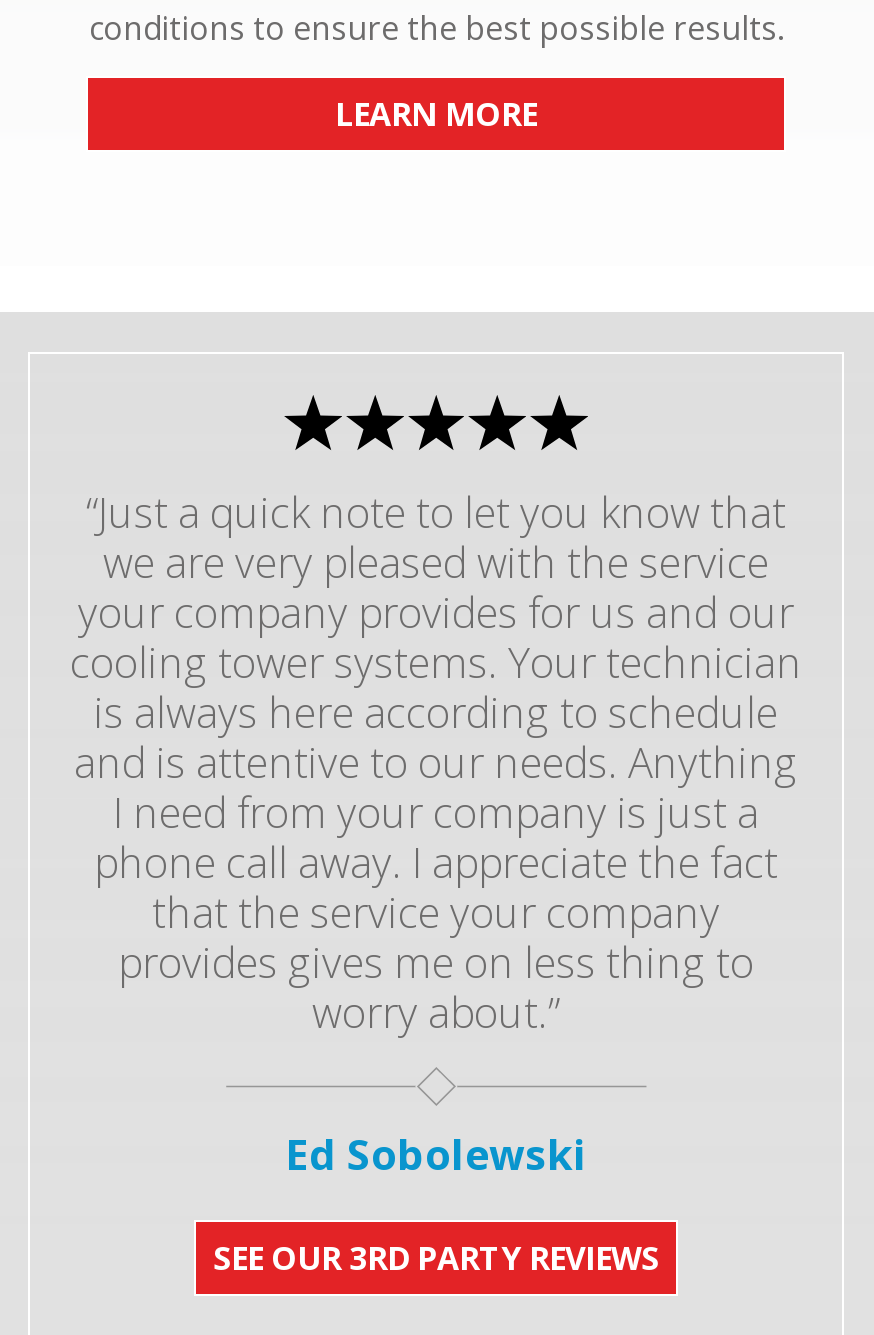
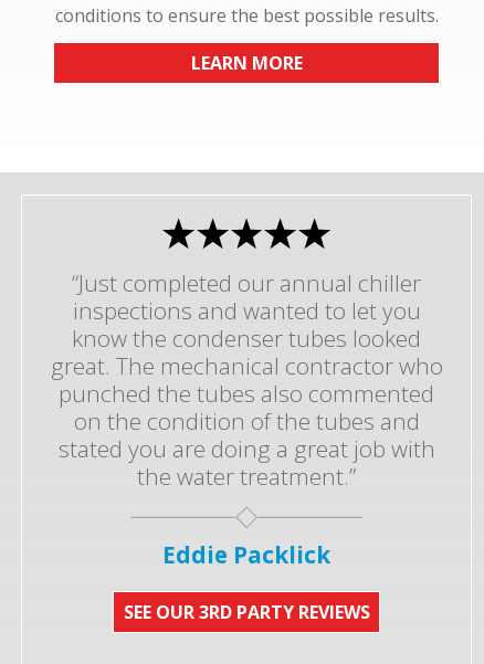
[70,485,802,1041] “Just a quick note to let you know that | we are very pleased with the service | your company provides for us and our | cooling tower systems. Your technician | is always here according to schedule | and is attentive to our needs. Anything | I need from your company is just a | phone call away. I appreciate the fact | that the service your company | provides gives me on less thing to | worry about.” -> [50,268,443,492] “Just completed our annual chiller | inspections and wanted to let you | know the condenser tubes looked | great. The mechanical contractor who | punched the tubes also commented | on the condition of the tubes and | stated you are doing a great job with | the water treatment.”
[285,1126,587,1182] Ed Sobolewski -> [162,539,330,570] Eddie Packlick

